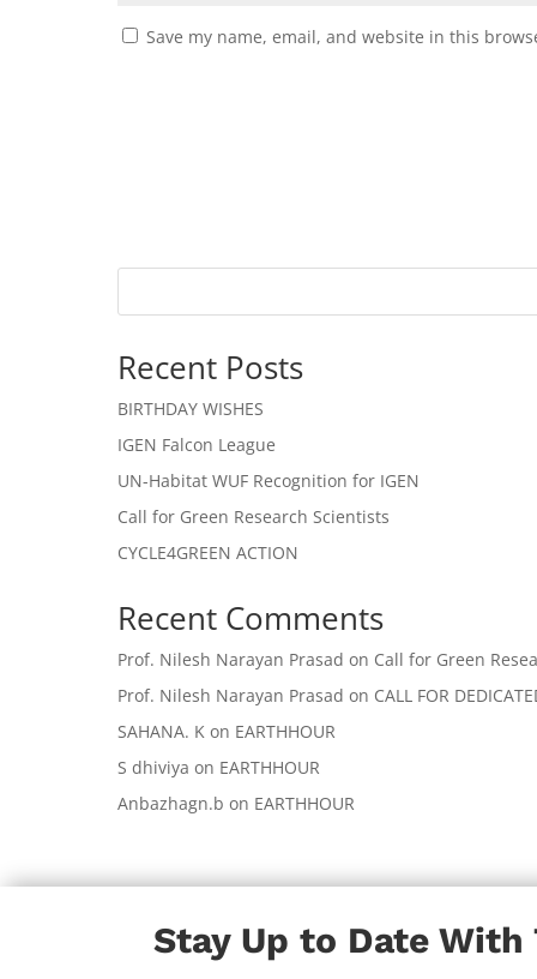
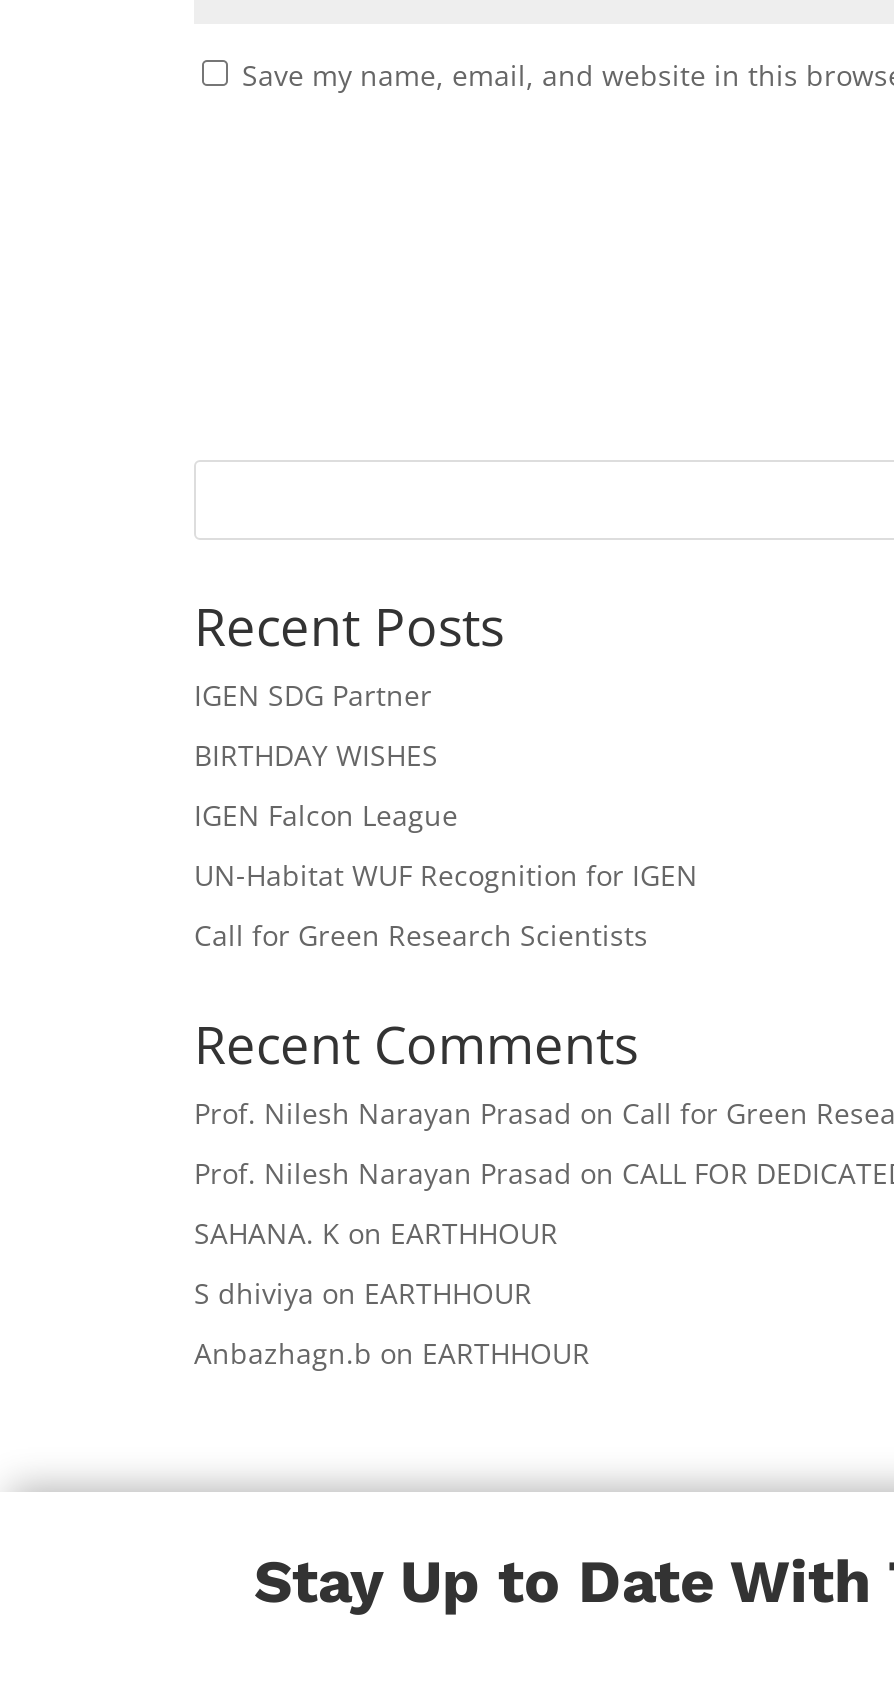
none -> [194,676,432,714] IGEN SDG Partner
moved [117,397,420,528] -> [194,736,698,954]: BIRTHDAY WISHES | IGEN Falcon League | UN-Habitat WUF Recognition for IGEN | Call for Green Research Scientists
[117,541,298,564] CYCLE4GREEN ACTION -> none

